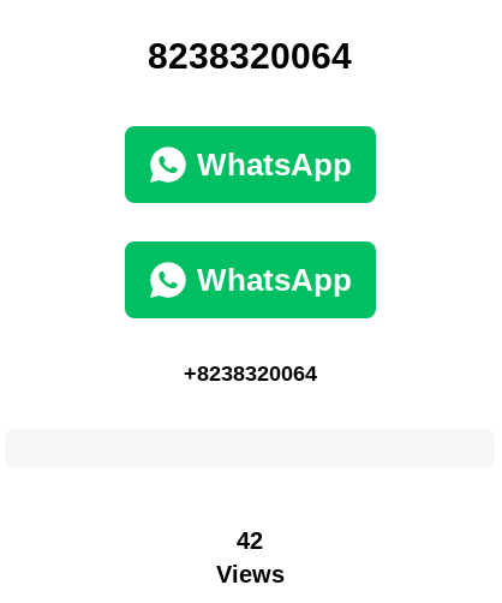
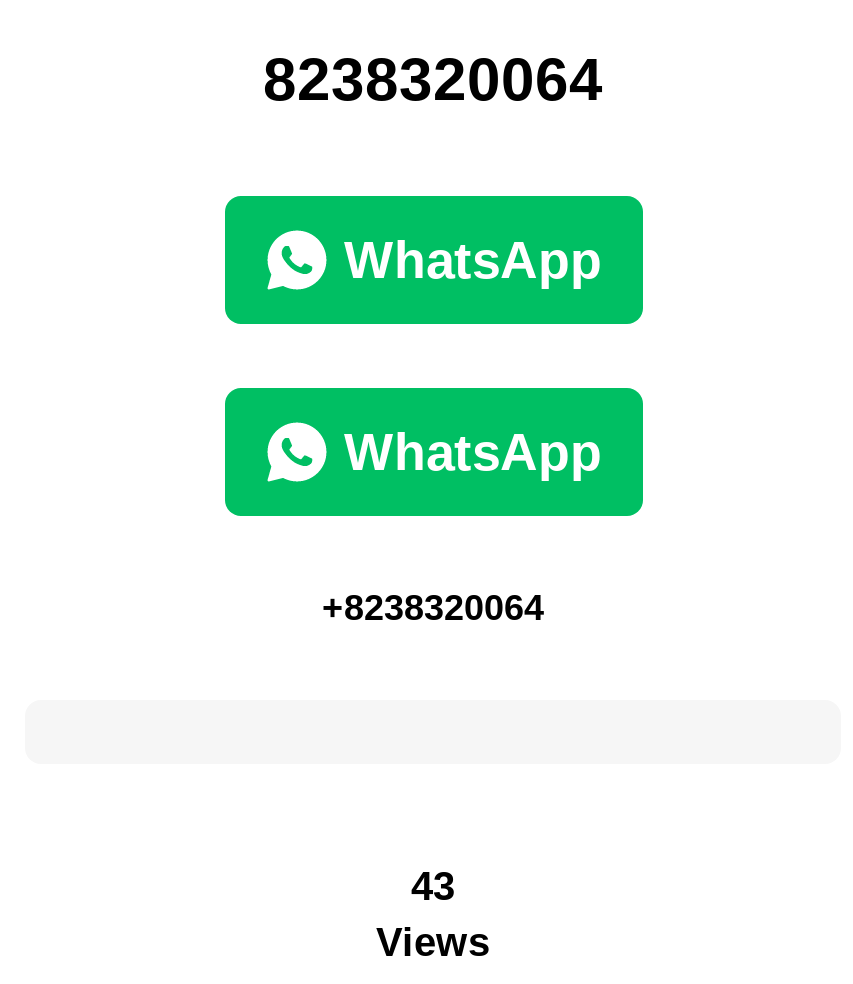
[237,527,263,554] 42 -> [411,864,455,908] 43

